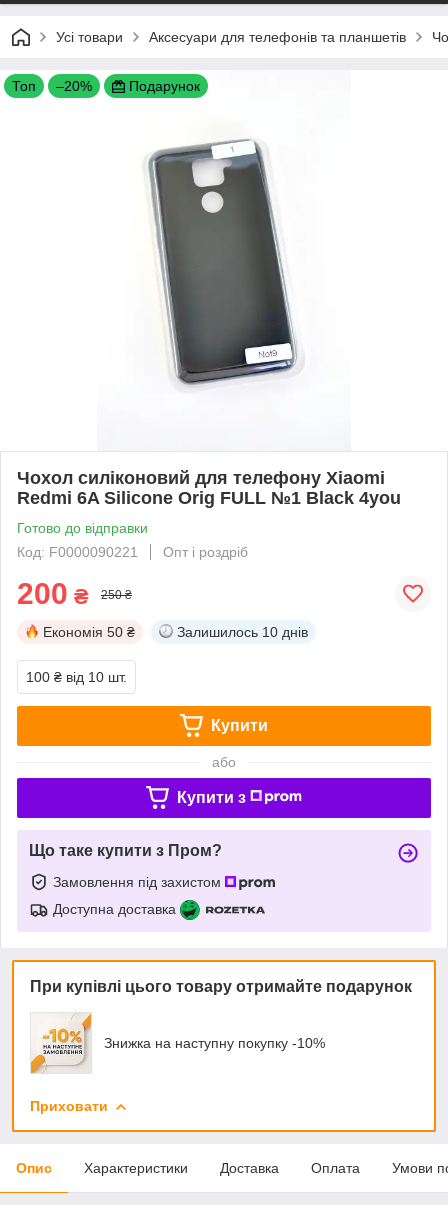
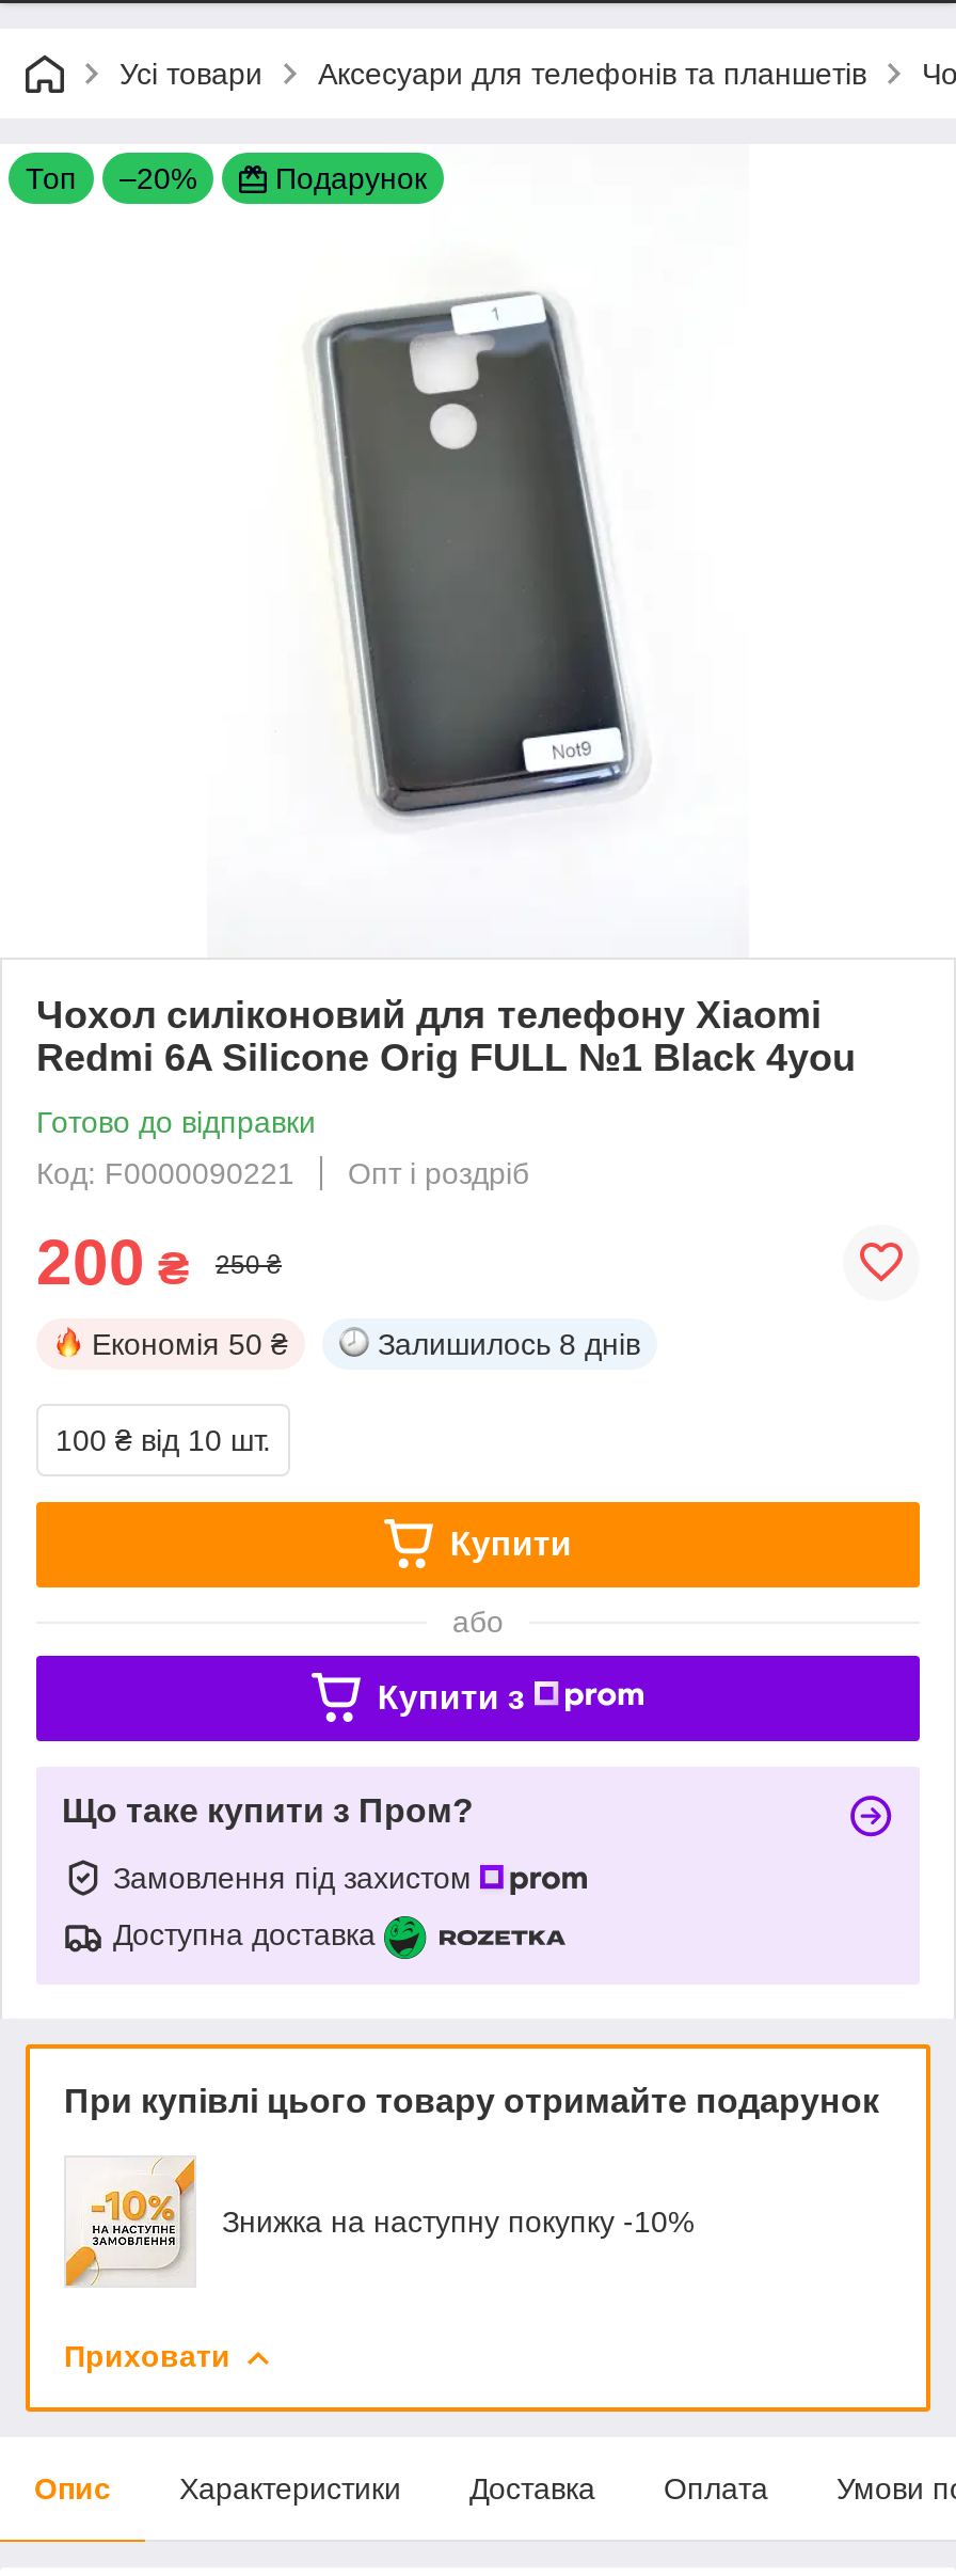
[177,624,308,640] Залишилось 10 днів -> [378,1327,640,1361] Залишилось 8 днів

